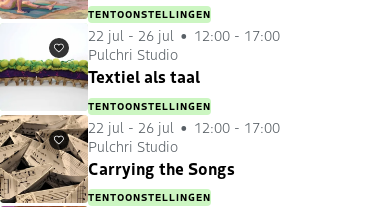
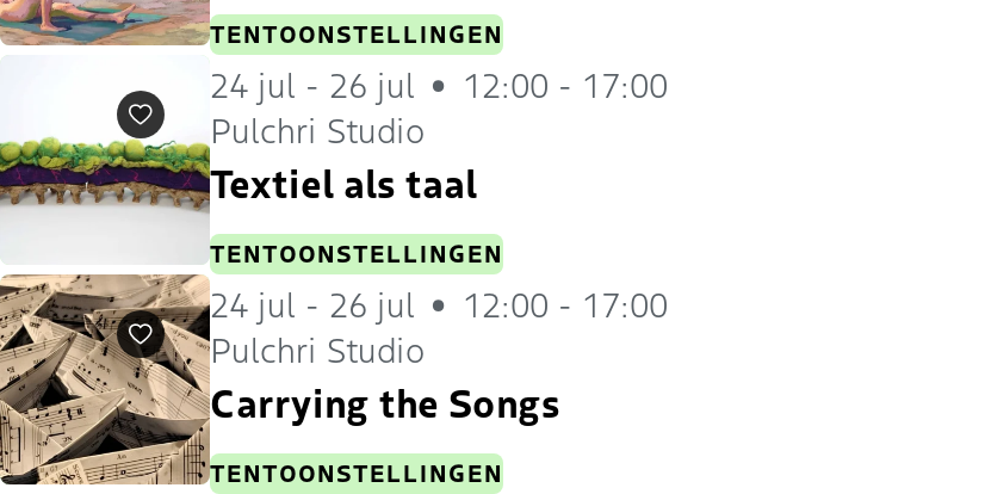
[88,25,280,45] 22 jul - 26 jul 12:00 - 17:00 -> [210,59,668,107] 24 jul - 26 jul 12:00 - 17:00
[88,116,280,136] 22 jul - 26 jul 12:00 - 17:00 -> [210,278,668,326] 24 jul - 26 jul 12:00 - 17:00

